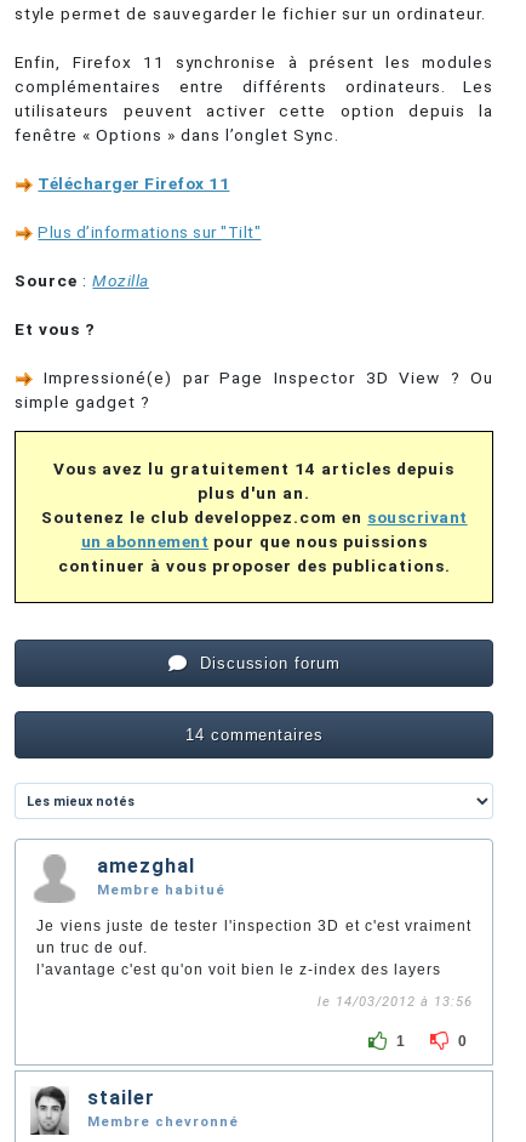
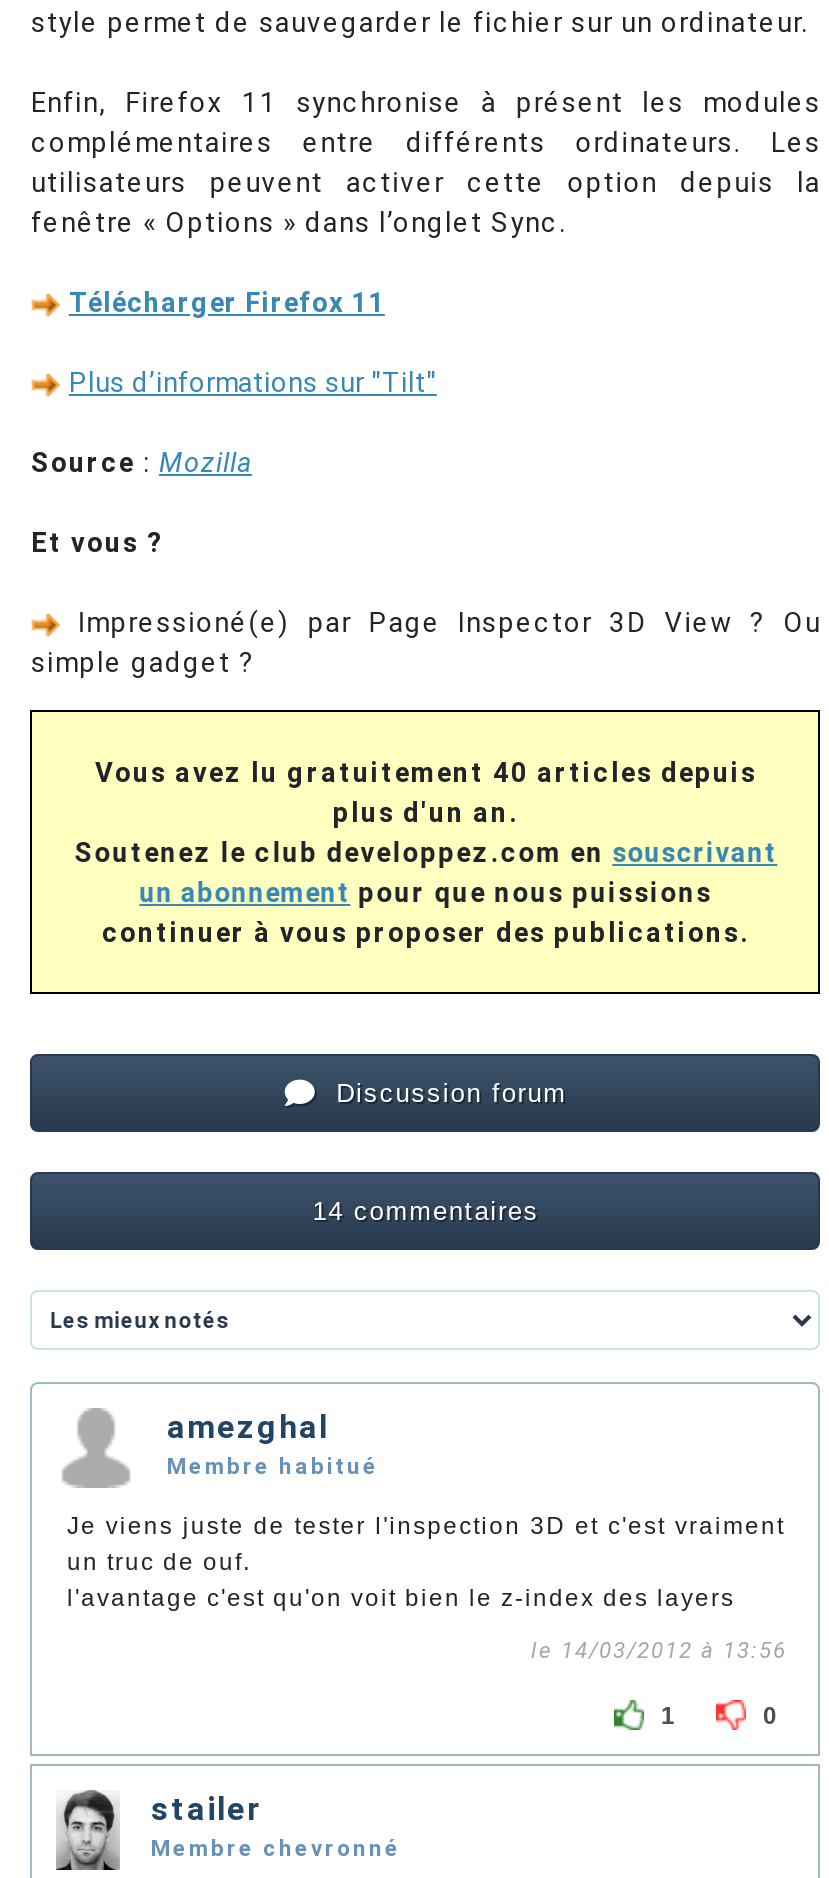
[54,458,455,478] Vous avez lu gratuitement 14 articles depuis -> [95,755,757,787] Vous avez lu gratuitement 40 articles depuis

